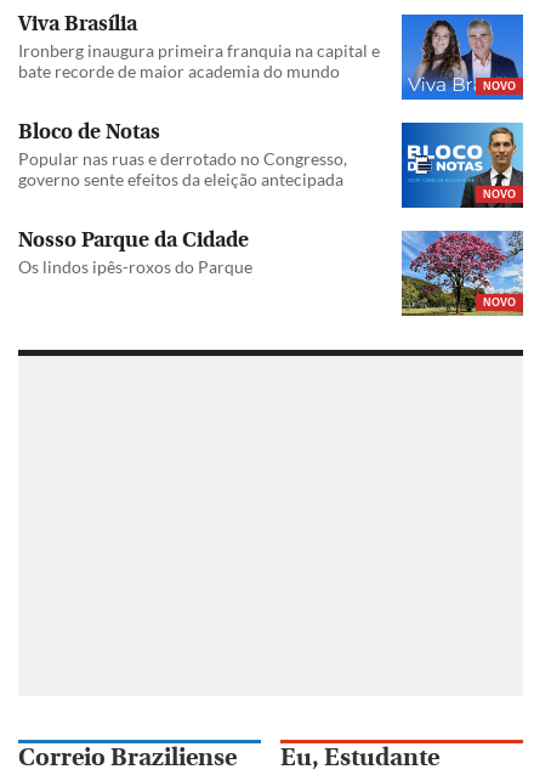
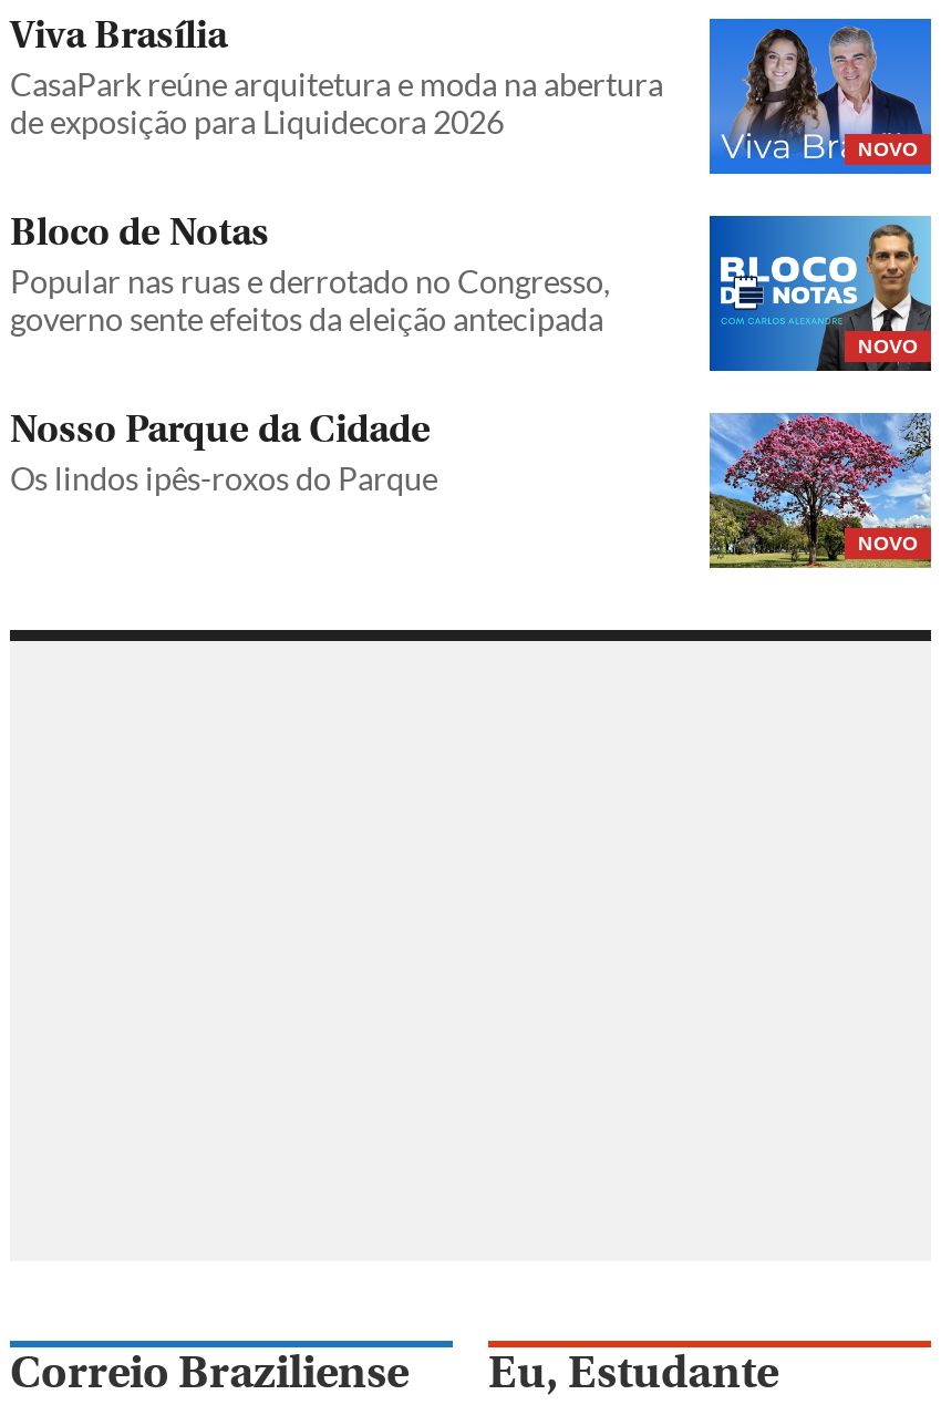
[18,40,380,82] Ironberg inaugura primeira franquia na capital e | bate recorde de maior academia do mundo -> [10,66,663,141] CasaPark reúne arquitetura e moda na abertura | de exposição para Liquidecora 2026

